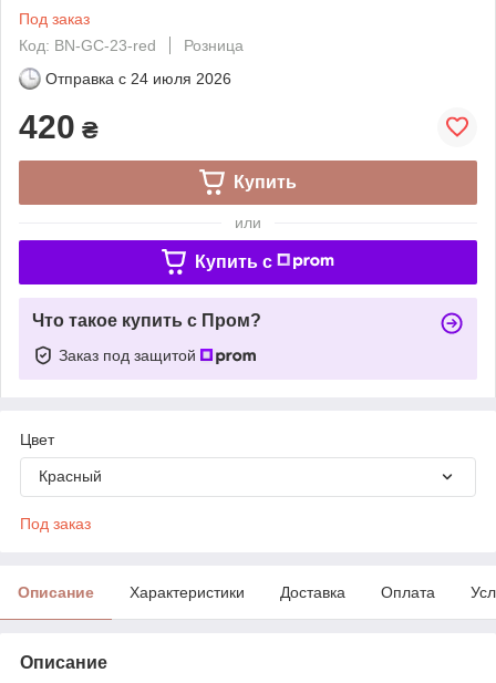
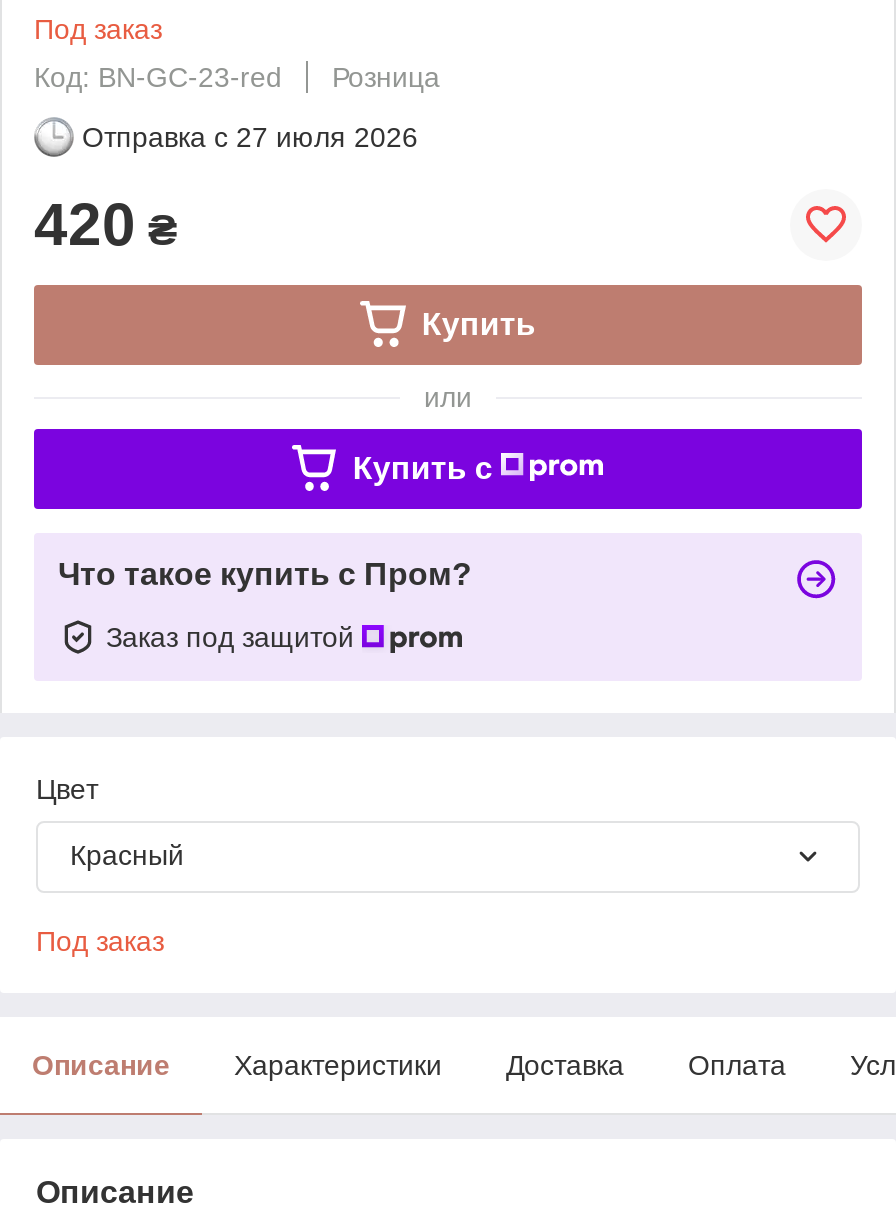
[45,70,231,87] Отправка с 24 июля 2026 -> [82,121,418,153] Отправка с 27 июля 2026

